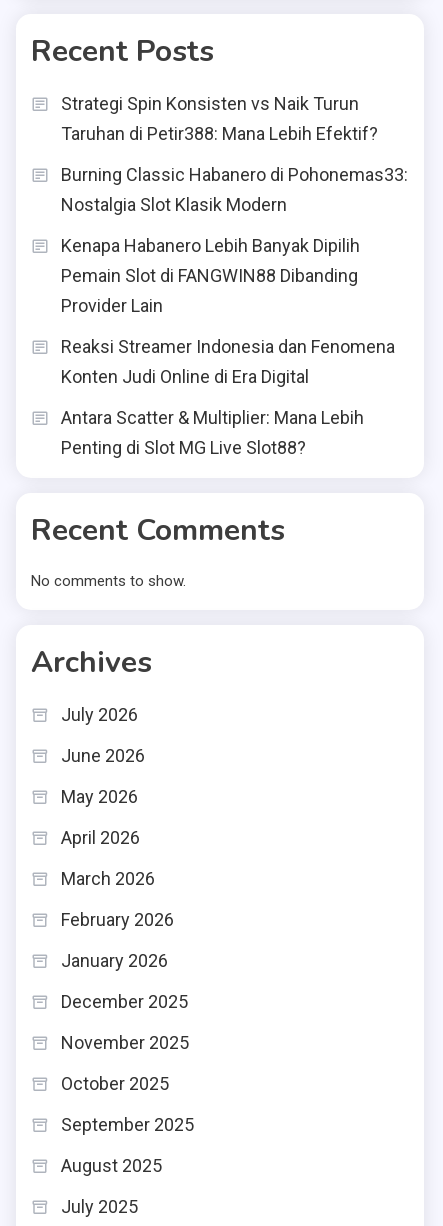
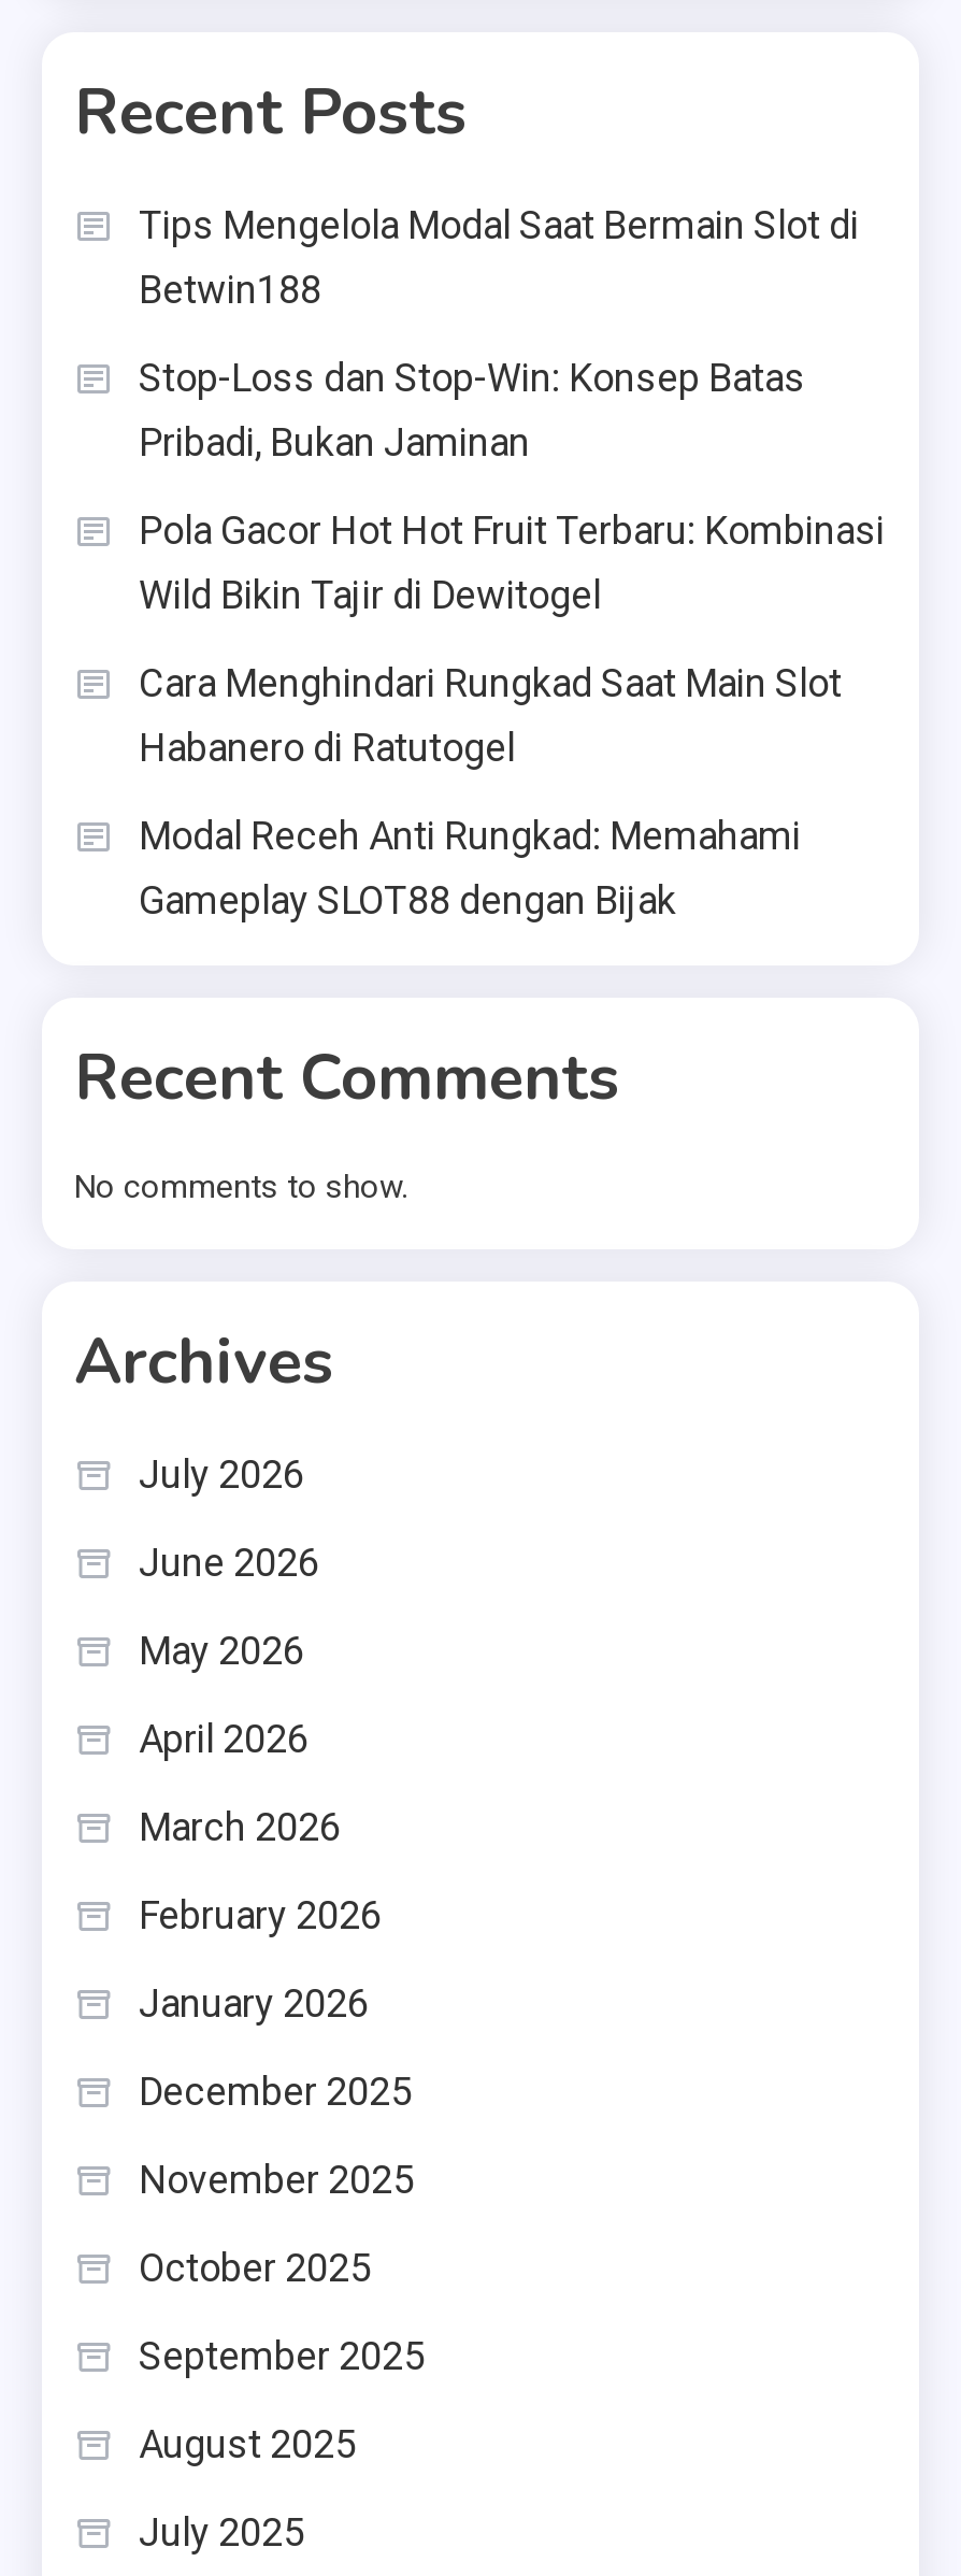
[61,93,378,144] Strategi Spin Konsisten vs Naik Turun | Taruhan di Petir388: Mana Lebih Efektif? -> [139,202,859,312] Tips Mengelola Modal Saat Bermain Slot di | Betwin188
[61,164,408,215] Burning Classic Habanero di Pohonemas33: | Nostalgia Slot Klasik Modern -> [139,355,805,464] Stop-Loss dan Stop-Win: Konsep Batas | Pribadi, Bukan Jaminan
[61,235,360,316] Kenapa Habanero Lebih Banyak Dipilih | Pemain Slot di FANGWIN88 Dibanding | Provider Lain -> [139,507,885,617] Pola Gacor Hot Hot Fruit Terbaru: Kombinasi | Wild Bikin Tajir di Dewitogel
[61,336,395,387] Reaksi Streamer Indonesia dan Fenomena | Konten Judi Online di Era Digital -> [139,660,842,770] Cara Menghindari Rungkad Saat Main Slot | Habanero di Ratutogel
[61,407,364,458] Antara Scatter & Multiplier: Mana Lebih | Penting di Slot MG Live Slot88? -> [139,813,801,922] Modal Receh Anti Rungkad: Memahami | Gameplay SLOT88 dengan Bijak

